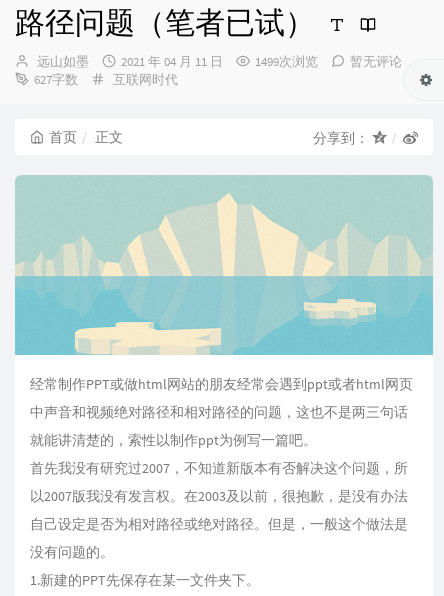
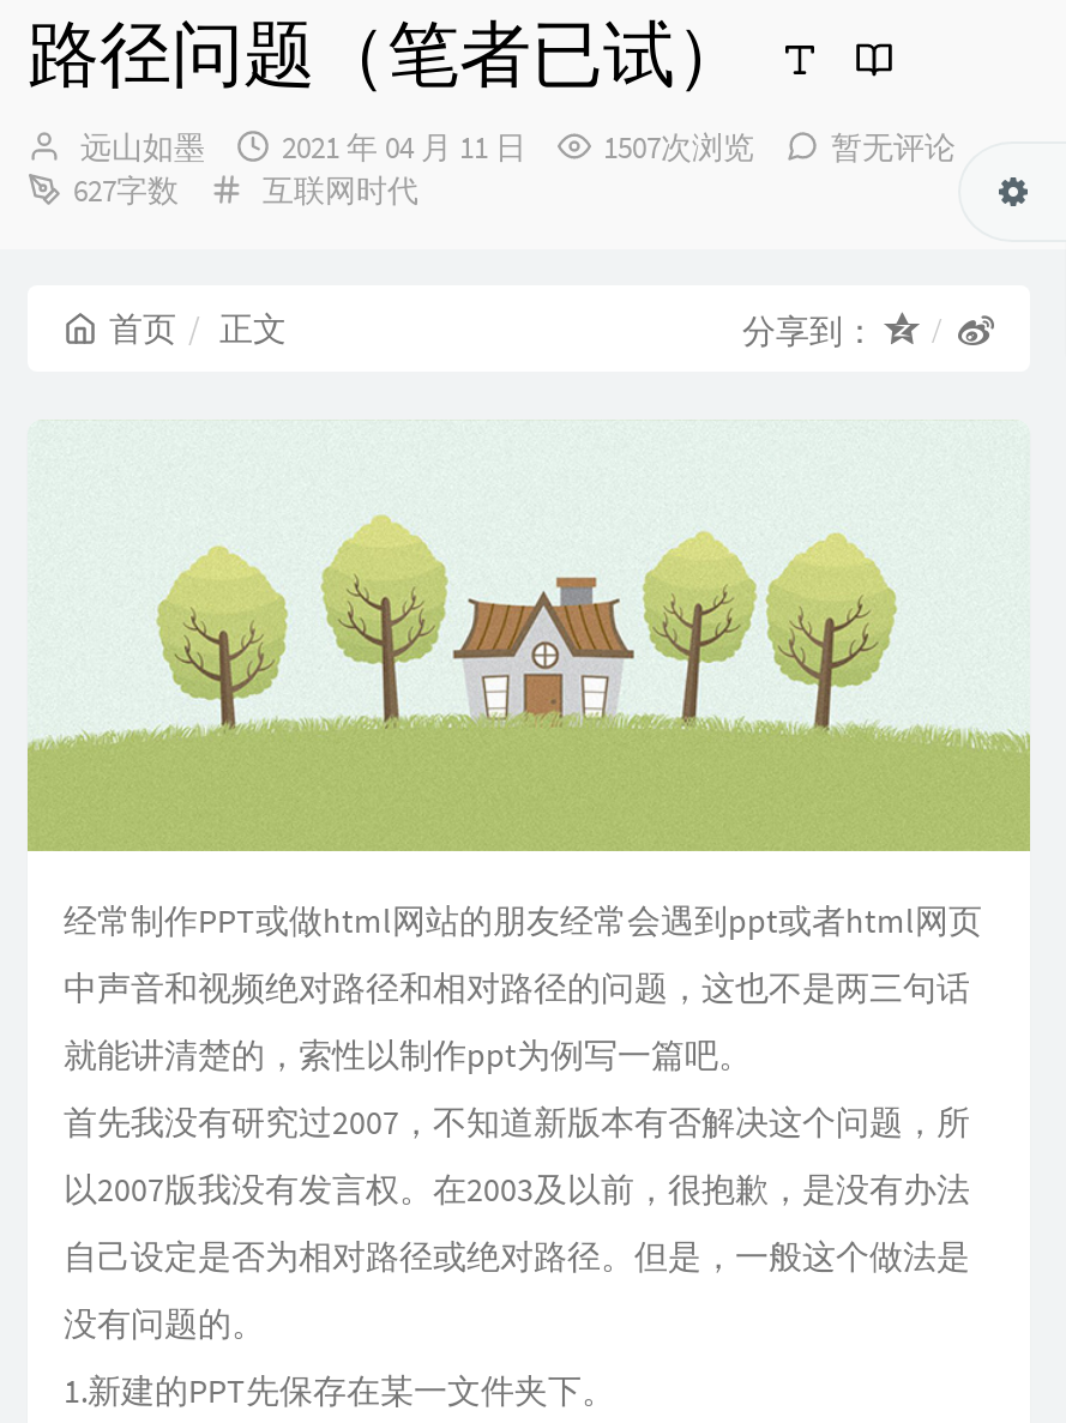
[255,53,318,70] 1499次浏览 -> [603,127,754,168] 1507次浏览
[14,175,434,356] [image] -> [25,422,1032,854] [image]

